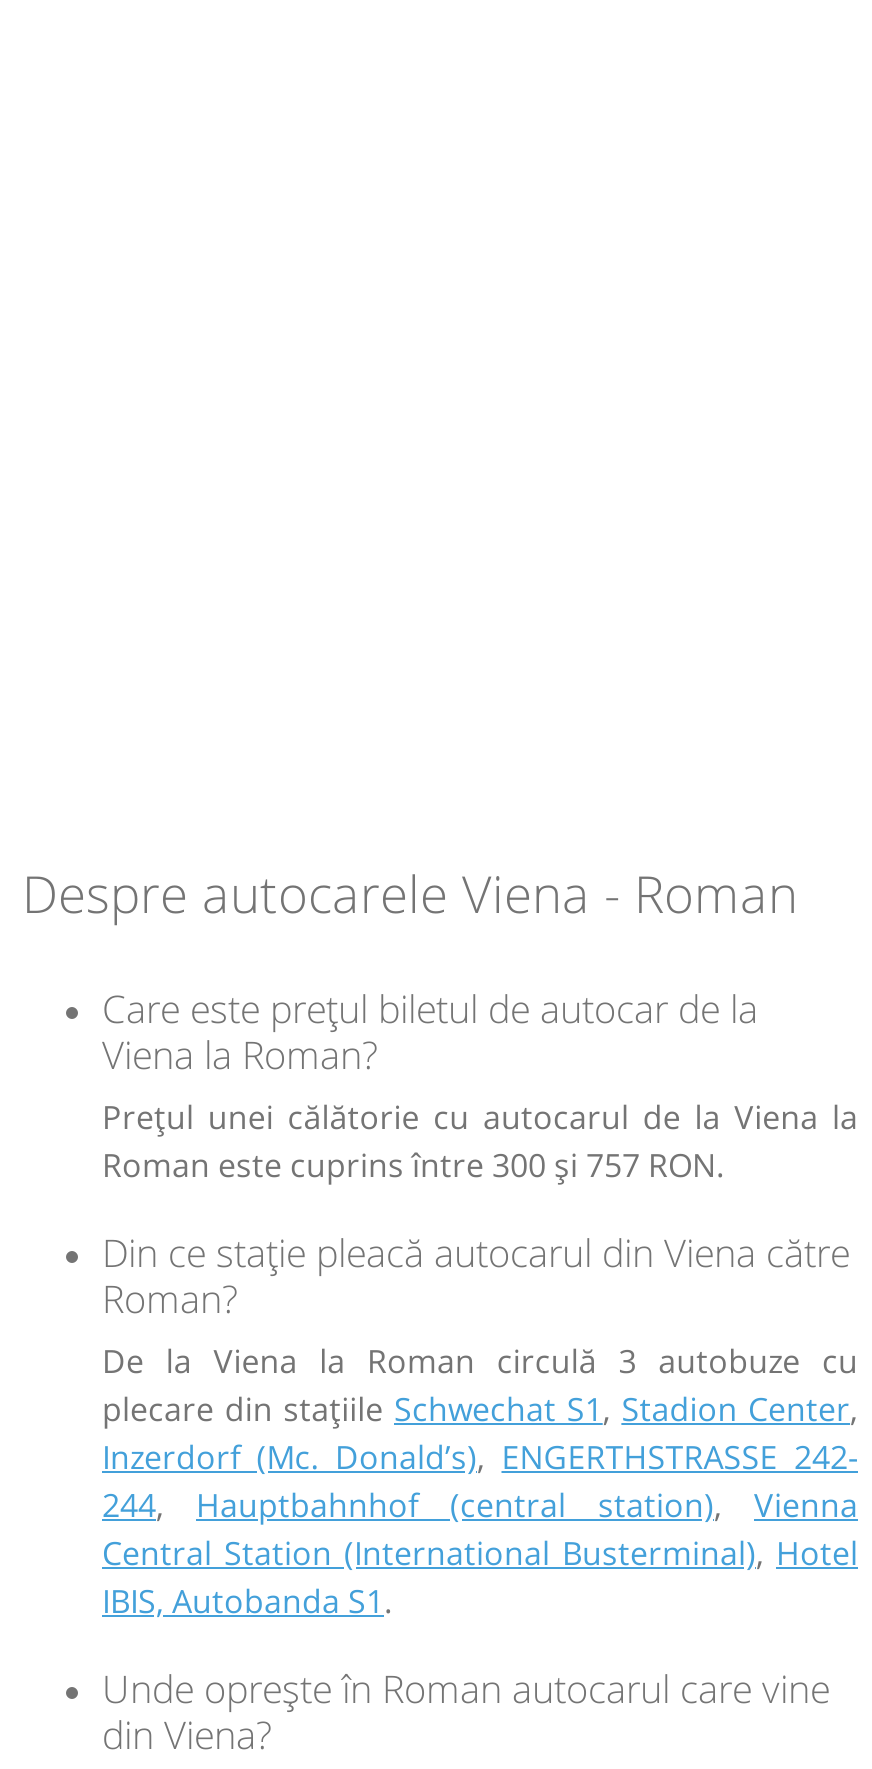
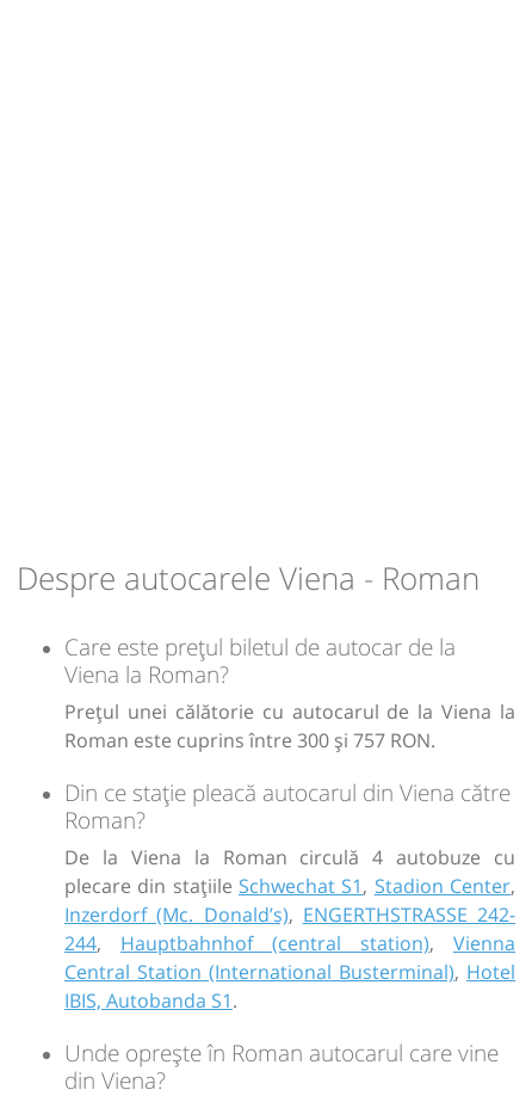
[102,1338,858,1382] De la Viena la Roman circulă 3 autobuze cu -> [64,844,515,870] De la Viena la Roman circulă 4 autobuze cu

